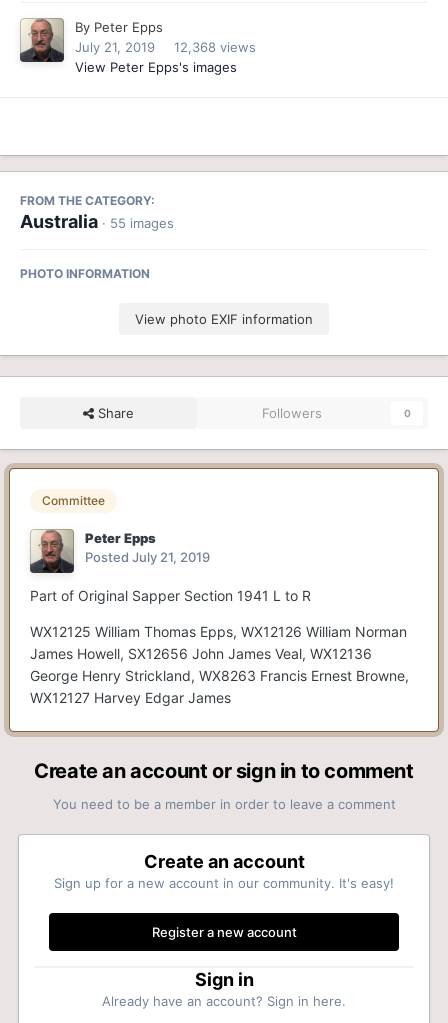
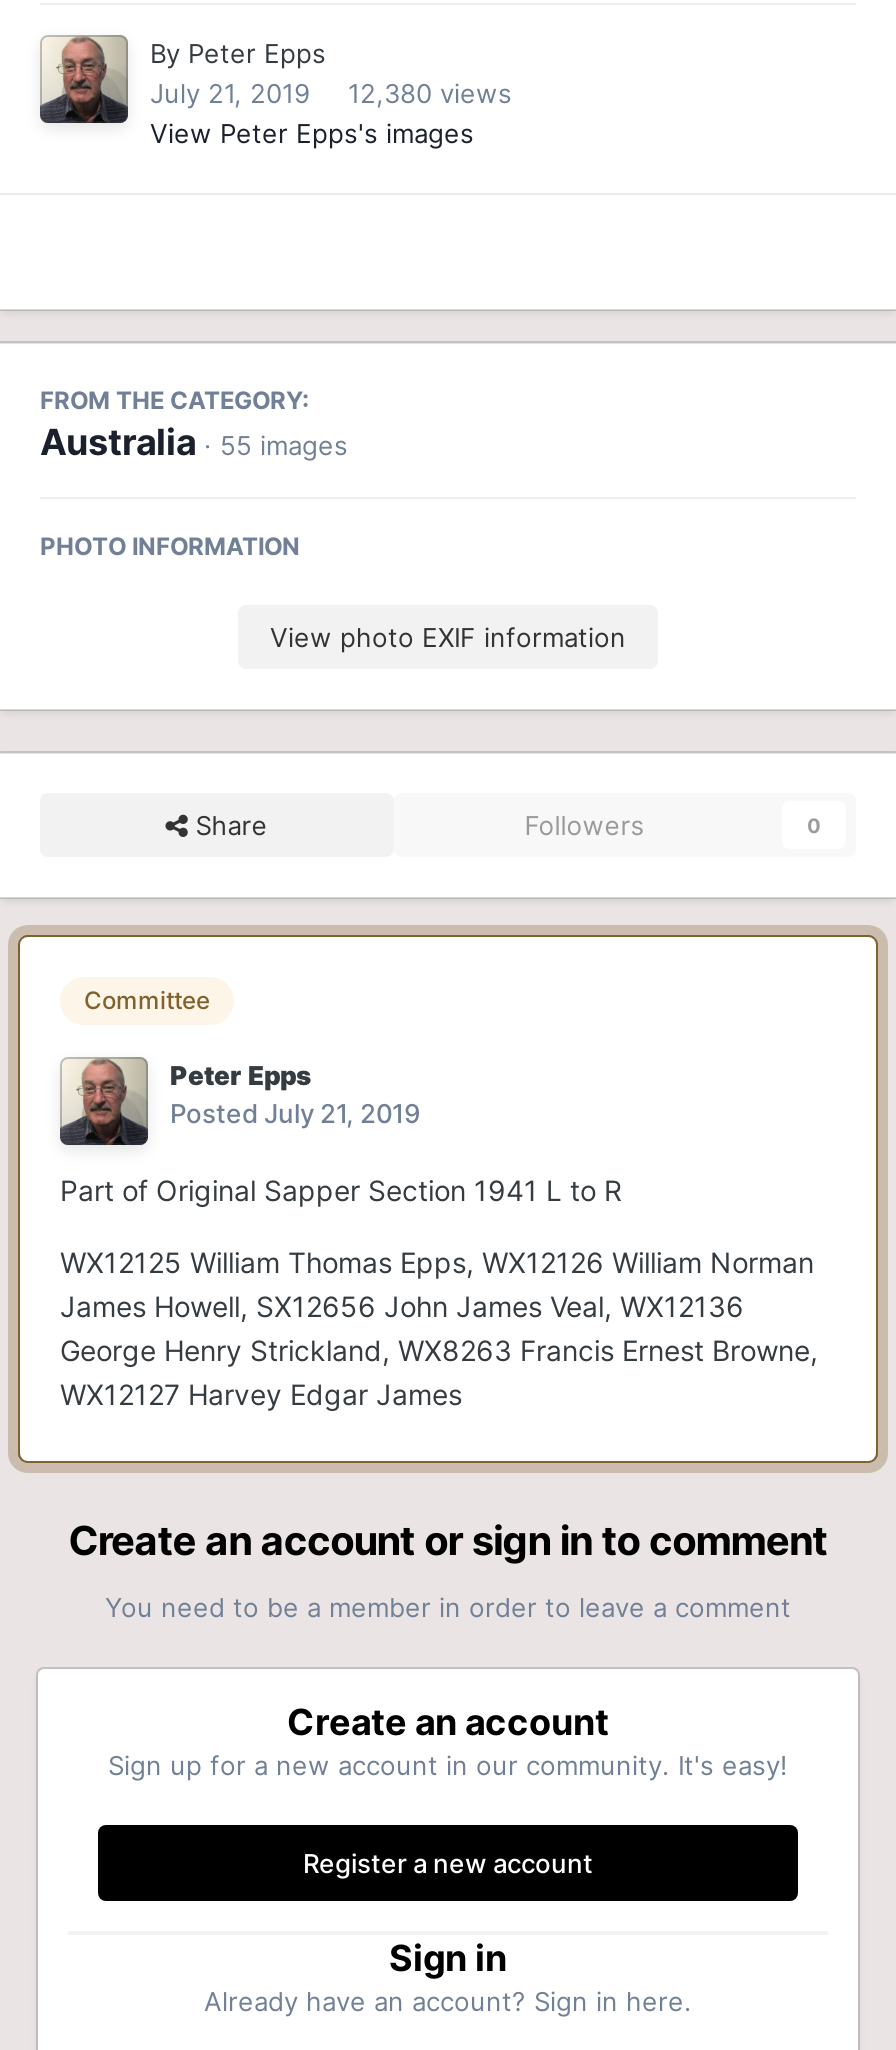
[75,39,256,55] July 21, 2019 12,368 views -> [150,77,512,109] July 21, 2019 12,380 views

